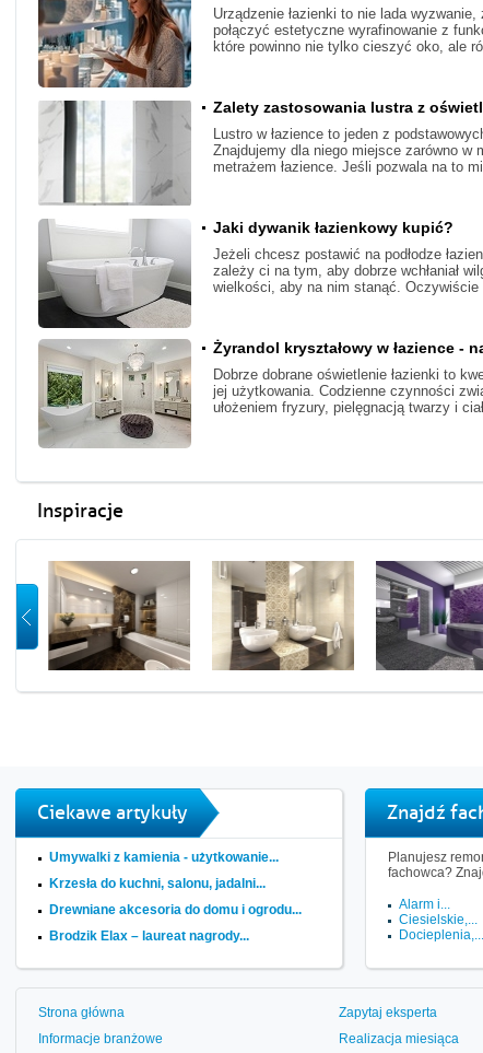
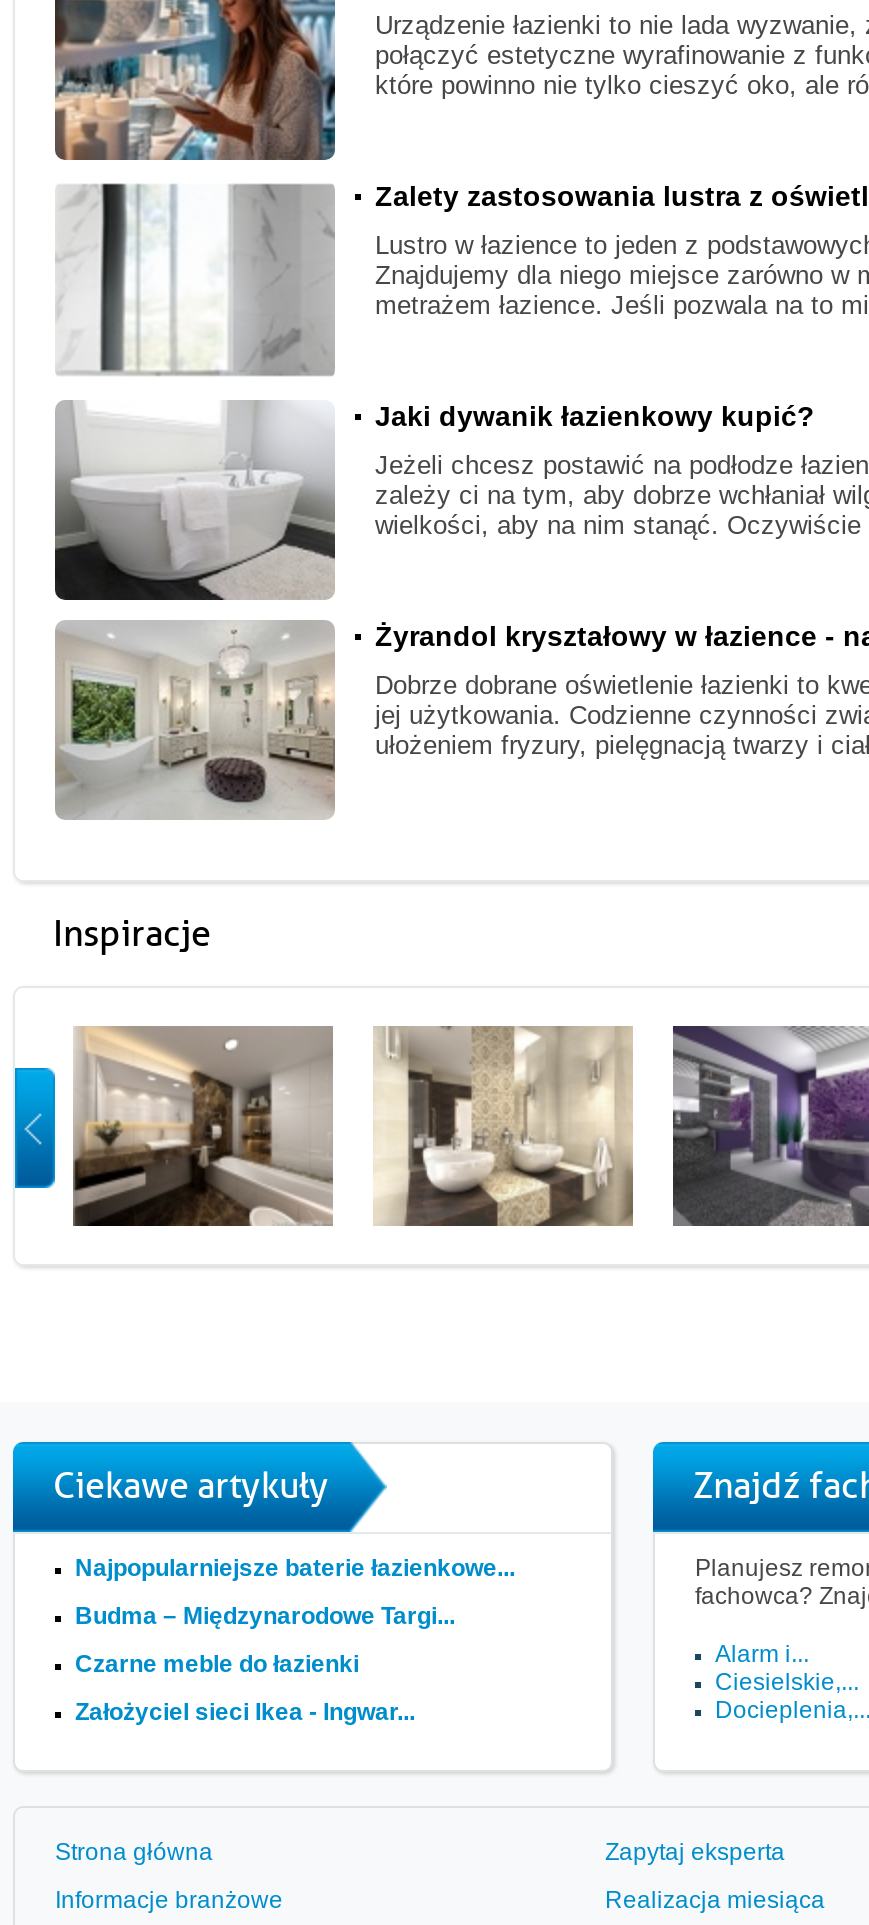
[49,850,279,865] Umywalki z kamienia - użytkowanie... -> [75,1554,515,1582] Najpopularniejsze baterie łazienkowe...
[49,876,266,891] Krzesła do kuchni, salonu, jadalni... -> [75,1602,455,1630] Budma – Międzynarodowe Targi...
[49,902,302,917] Drewniane akcesoria do domu i ogrodu... -> [75,1650,359,1678] Czarne meble do łazienki
[49,928,249,944] Brodzik Elax – laureat nagrody... -> [75,1698,415,1726] Założyciel sieci Ikea - Ingwar...

